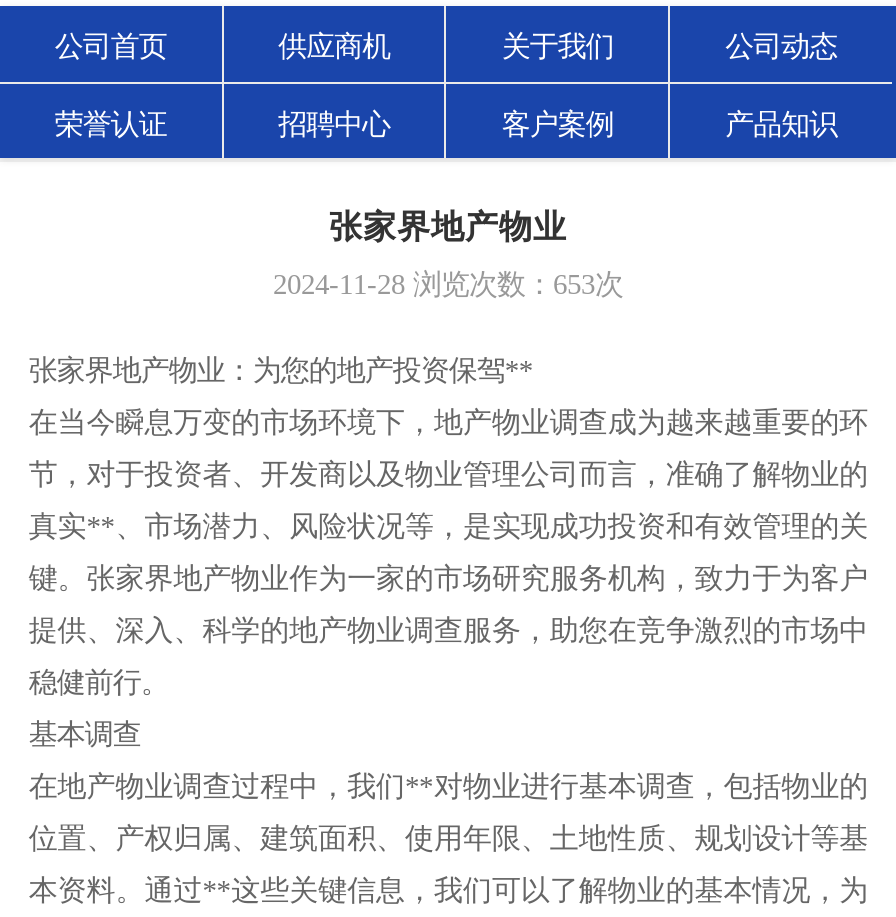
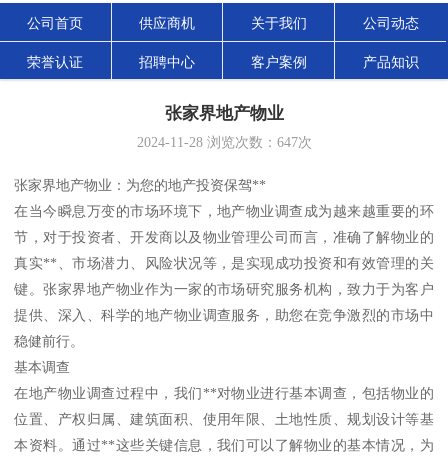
[273,269,623,301] 2024-11-28浏览次数：653次 -> [136,134,311,150] 2024-11-28浏览次数：647次

